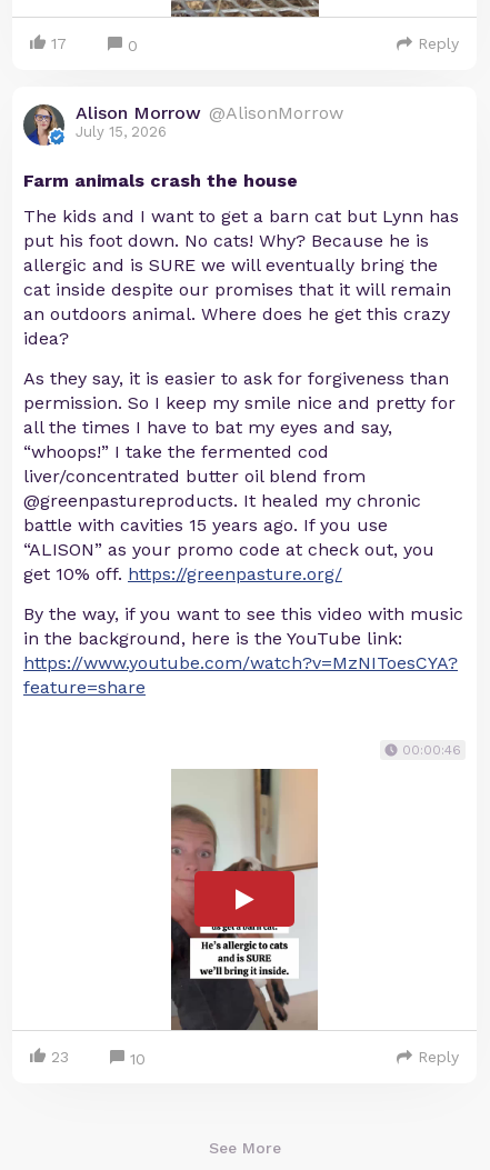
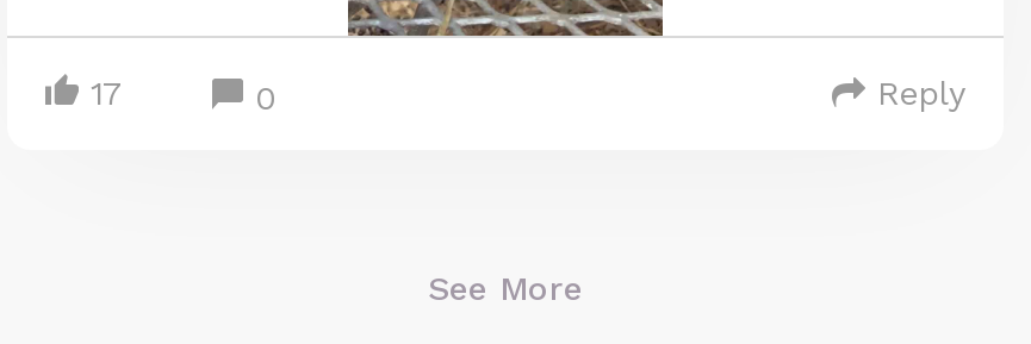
[22,102,463,757] [image] | Alison Morrow @AlisonMorrow | July 15, 2026 | Farm animals crash the house | The kids and I want to get a barn cat but Lynn has | put his foot down. No cats! Why? Because he is | allergic and is SURE we will eventually bring the | cat inside despite our promises that it will remain | an outdoors animal. Where does he get this crazy | idea? | As they say, it is easier to ask for forgiveness than | permission. So I keep my smile nice and pretty for | all the times I have to bat my eyes and say, | “whoops!” I take the fermented cod | liver/concentrated butter oil blend from | @greenpastureproducts. It healed my chronic | battle with cavities 15 years ago. If you use | “ALISON” as your promo code at check out, you | get 10% off. https://greenpasture.org/ | By the way, if you want to see this video with music | in the background, here is the YouTube link: | https://www.youtube.com/watch?v=MzNIToesCYA? | feature=share | 00:00:46 -> none
[51,768,459,1067] [image] | 23 | 10 | Reply -> none

